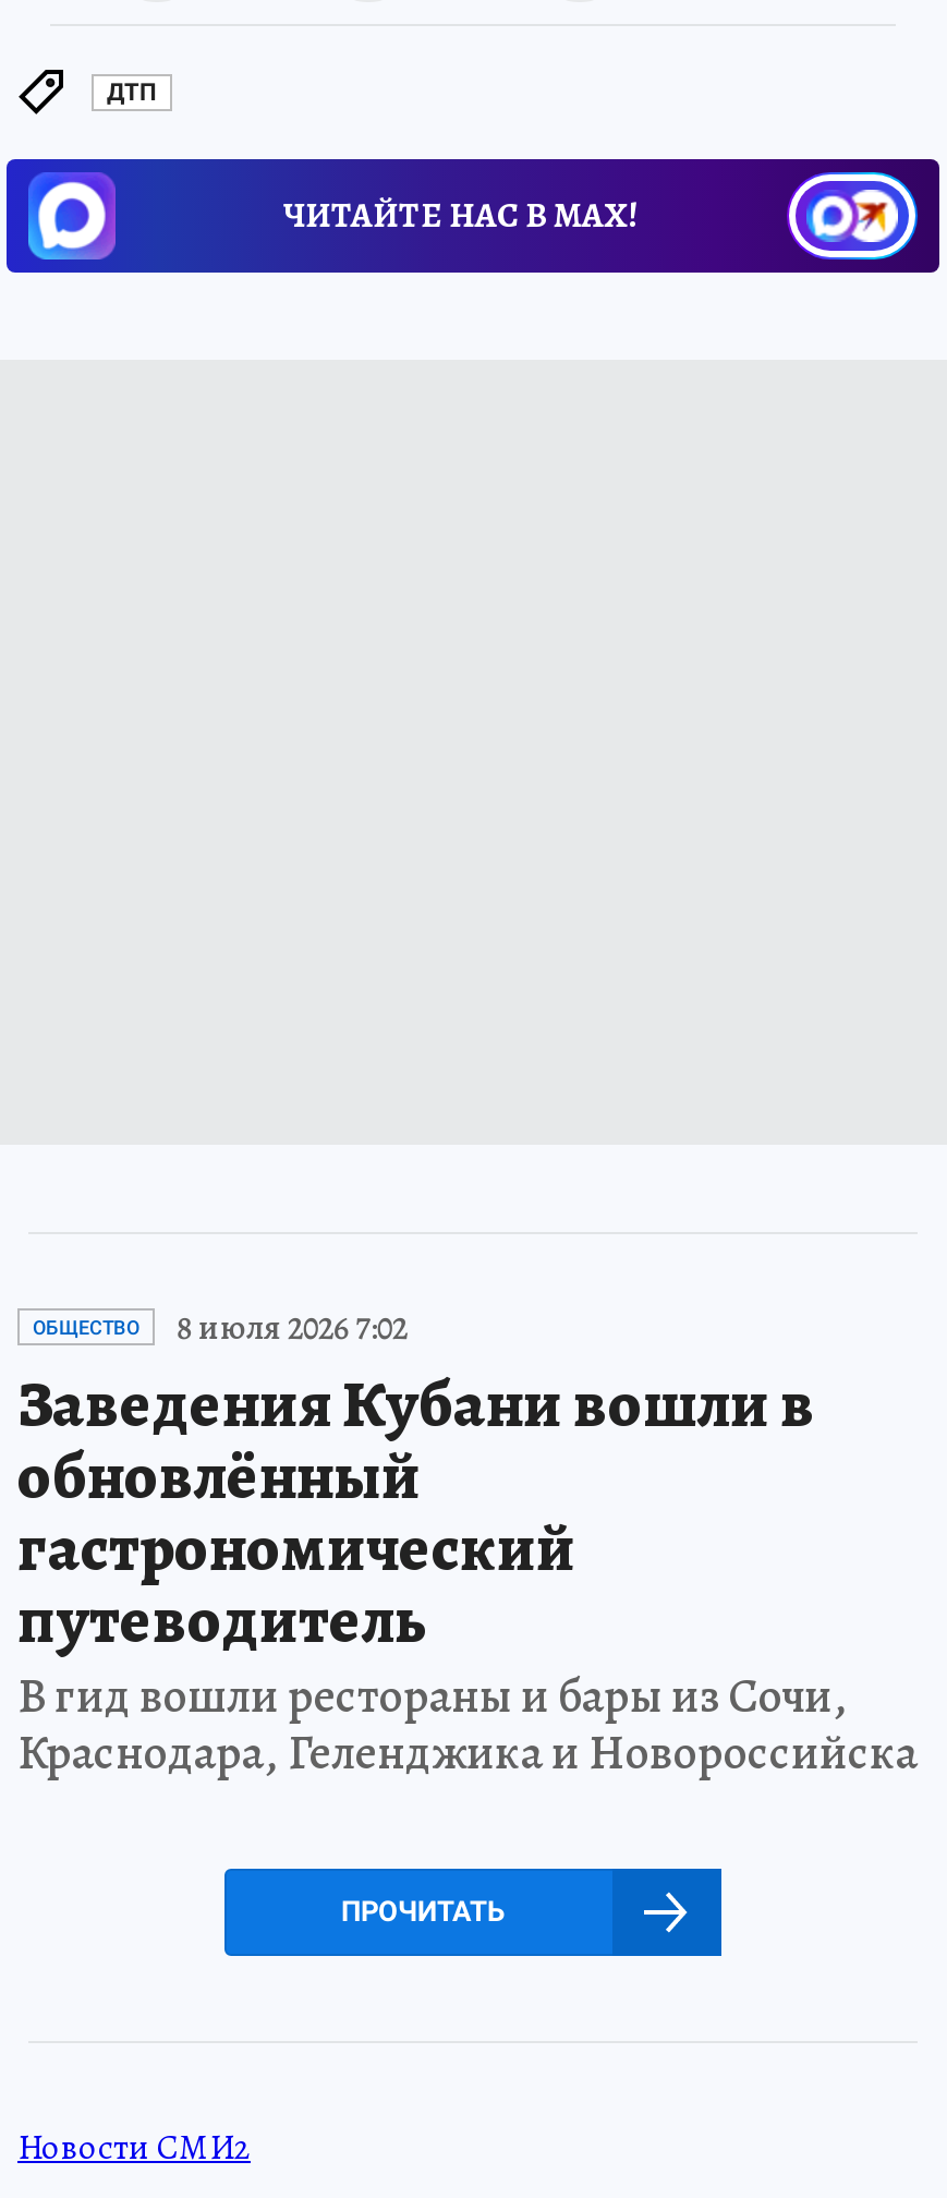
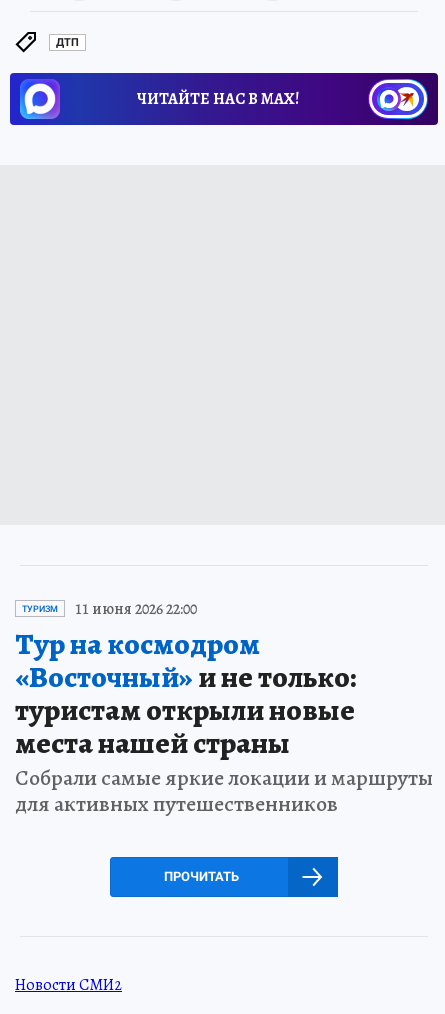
[17,1303,918,1785] ОБЩЕСТВО | 8 июля 2026 7:02 | Заведения Кубани вошли в | обновлённый | гастрономический | путеводитель | В гид вошли рестораны и бары из Сочи, | Краснодара, Геленджика и Новороссийска -> [15,598,433,819] ТУРИЗМ | 11 июня 2026 22:00 | Тур на космодром | «Восточный»и не только: | туристам открыли новые | места нашей страны | Собрали самые яркие локации и маршруты | для активных путешественников

